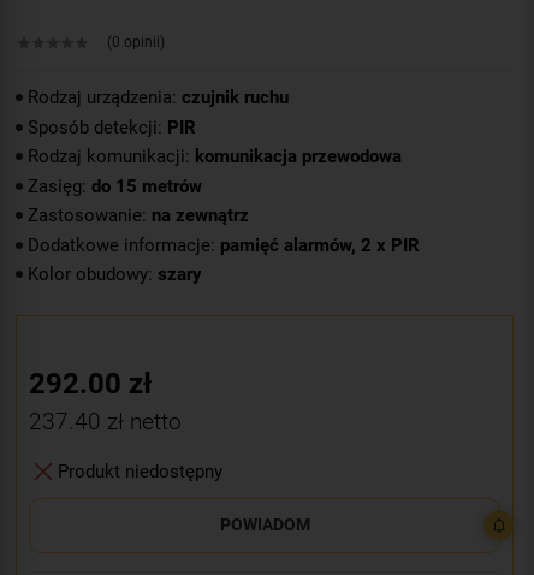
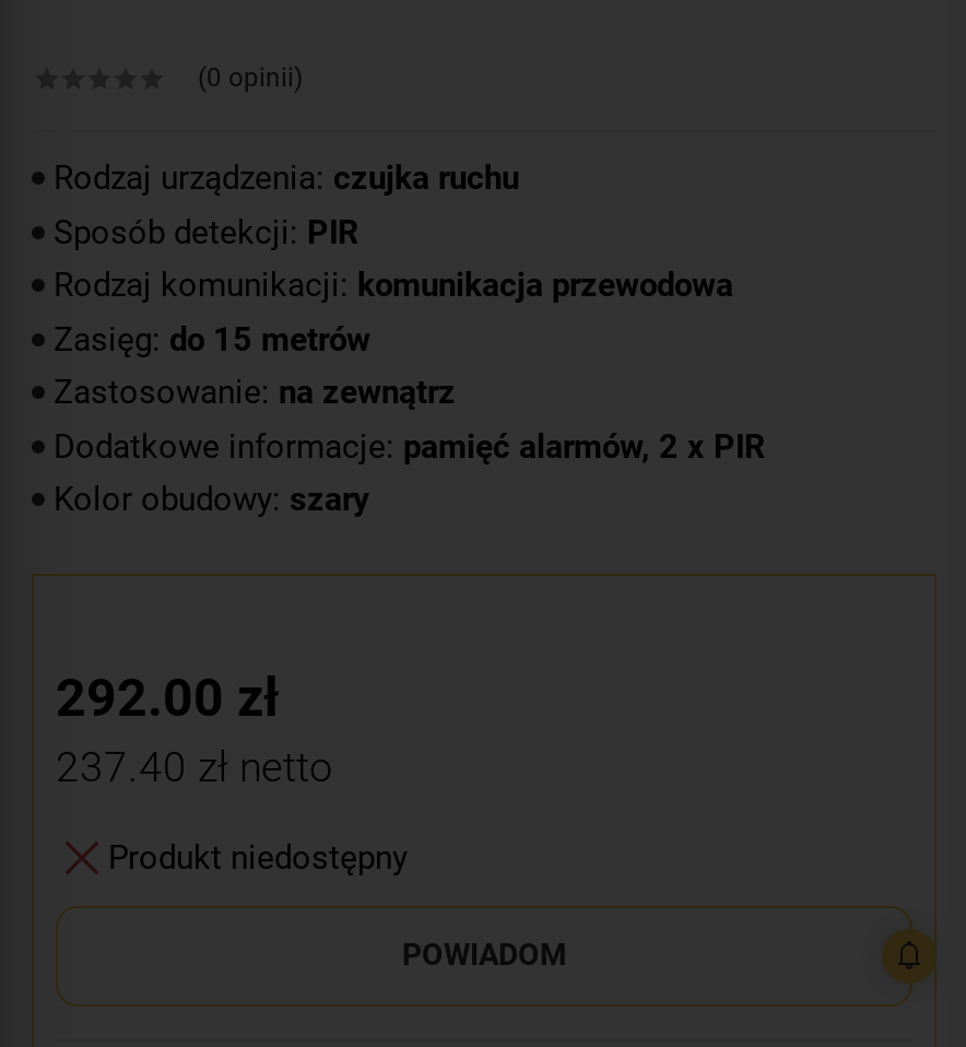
[28,87,289,108] Rodzaj urządzenia: czujnik ruchu -> [54,158,519,198] Rodzaj urządzenia: czujka ruchu

